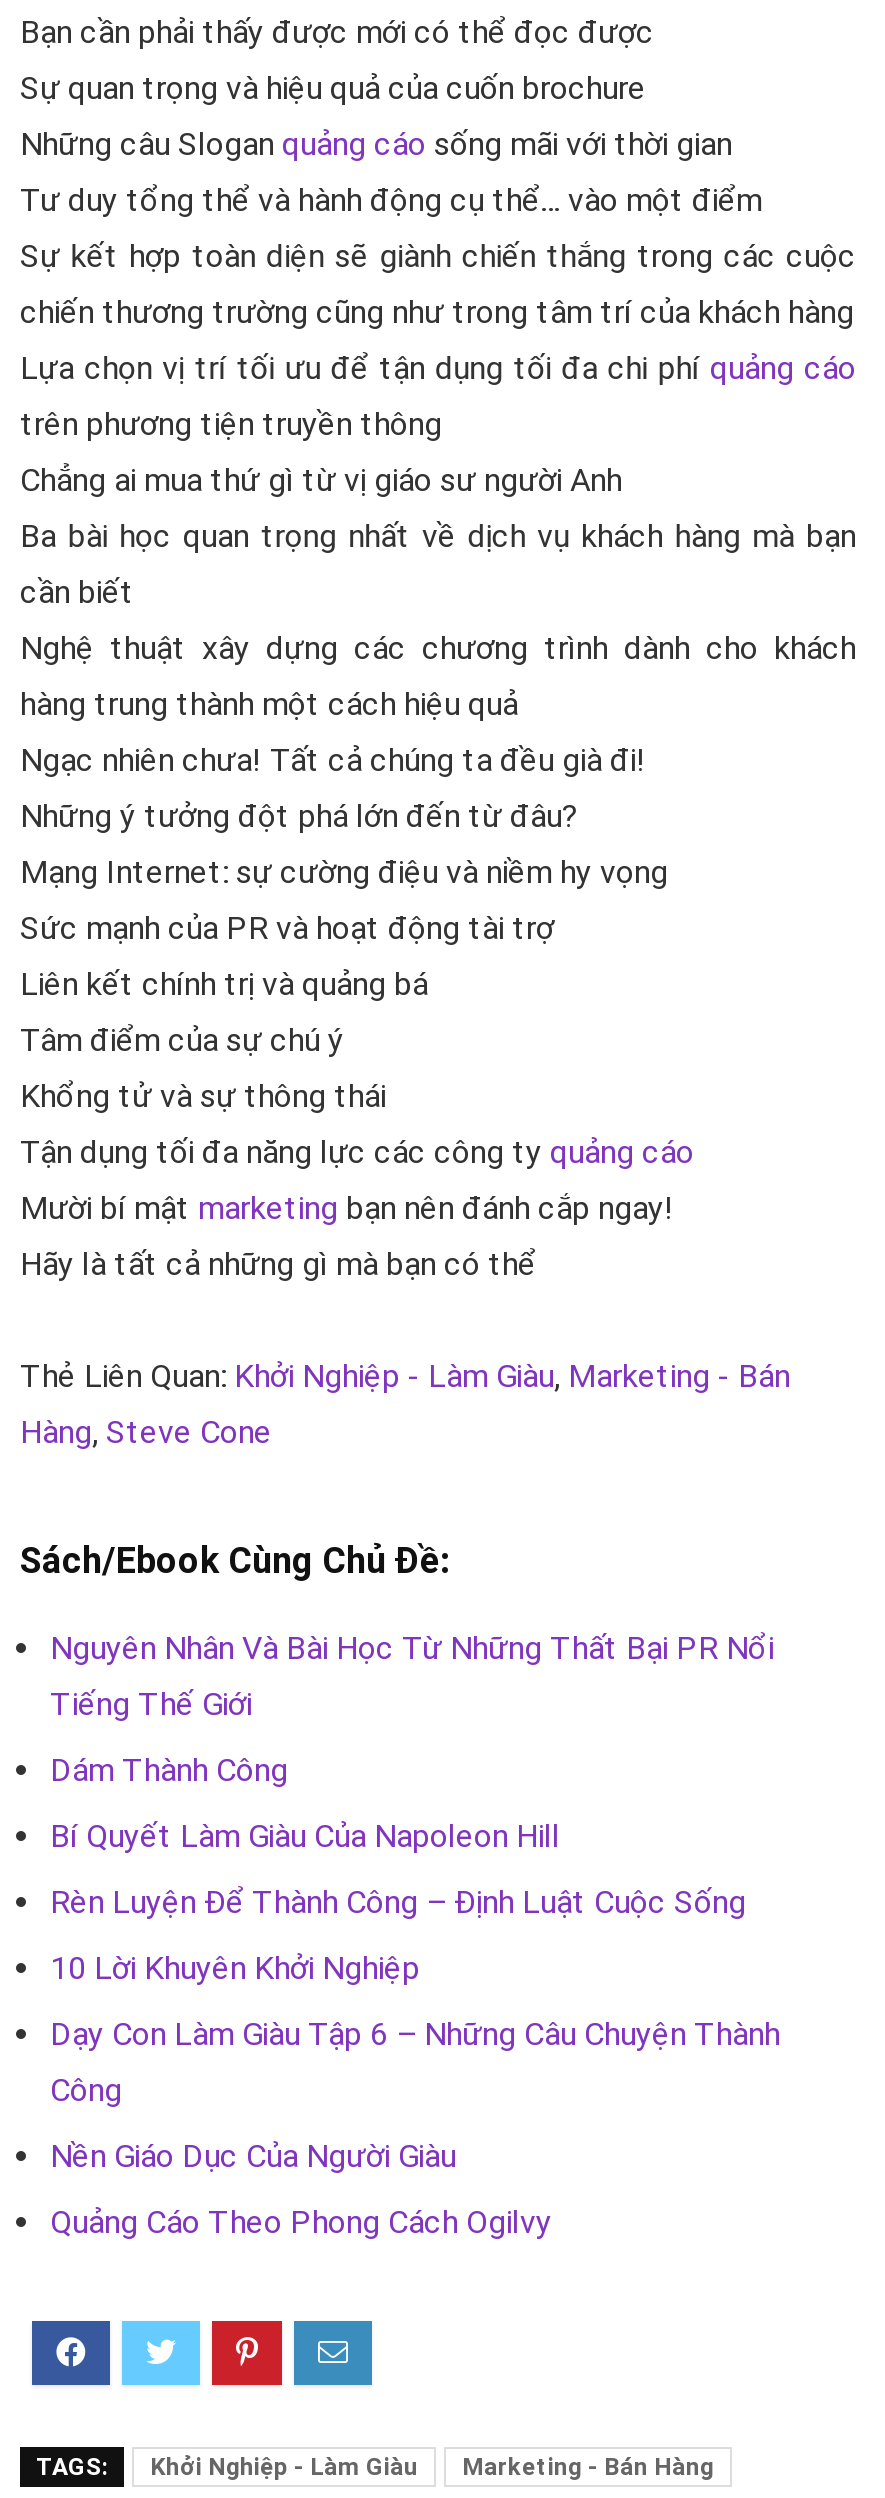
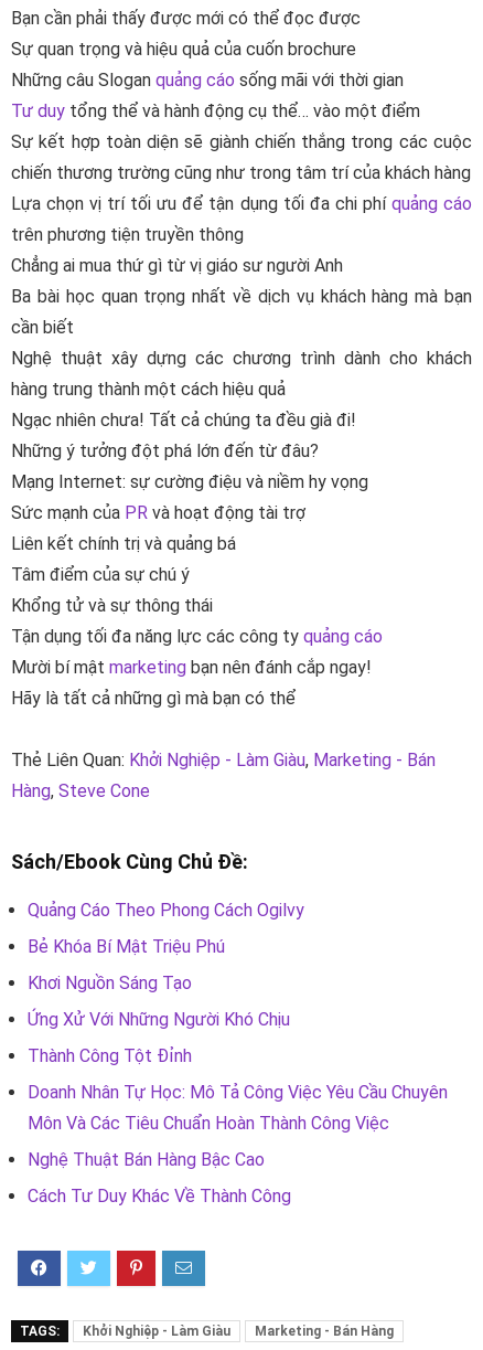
[50,1629,780,2175] Nguyên Nhân Và Bài Học Từ Những Thất Bại PR Nổi | Tiếng Thế Giới | Dám Thành Công | Bí Quyết Làm Giàu Của Napoleon Hill | Rèn Luyện Để Thành Công – Định Luật Cuộc Sống | 10 Lời Khuyên Khởi Nghiệp | Dạy Con Làm Giàu Tập 6 – Những Câu Chuyện Thành | Công | Nền Giáo Dục Của Người Giàu -> none
moved [50,2203,552,2241] -> [28,900,304,921]: Quảng Cáo Theo Phong Cách Ogilvy
none -> [28,936,448,1207] Bẻ Khóa Bí Mật Triệu Phú | Khơi Nguồn Sáng Tạo | Ứng Xử Với Những Người Khó Chịu | Thành Công Tột Đỉnh | Doanh Nhân Tự Học: Mô Tả Công Việc Yêu Cầu Chuyên | Môn Và Các Tiêu Chuẩn Hoàn Thành Công Việc | Nghệ Thuật Bán Hàng Bậc Cao | Cách Tư Duy Khác Về Thành Công

